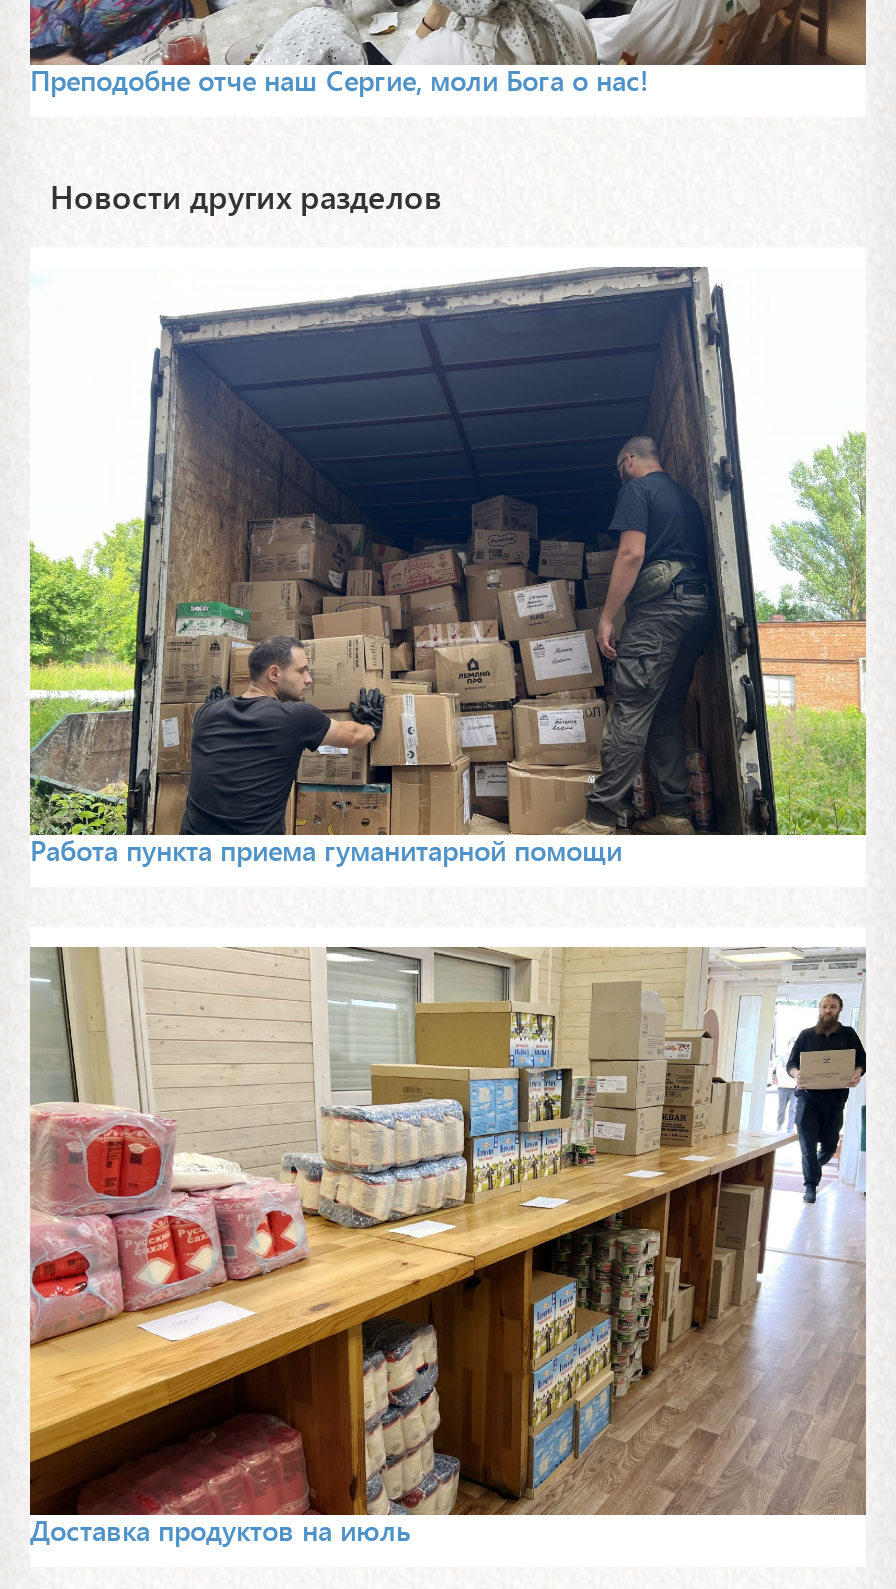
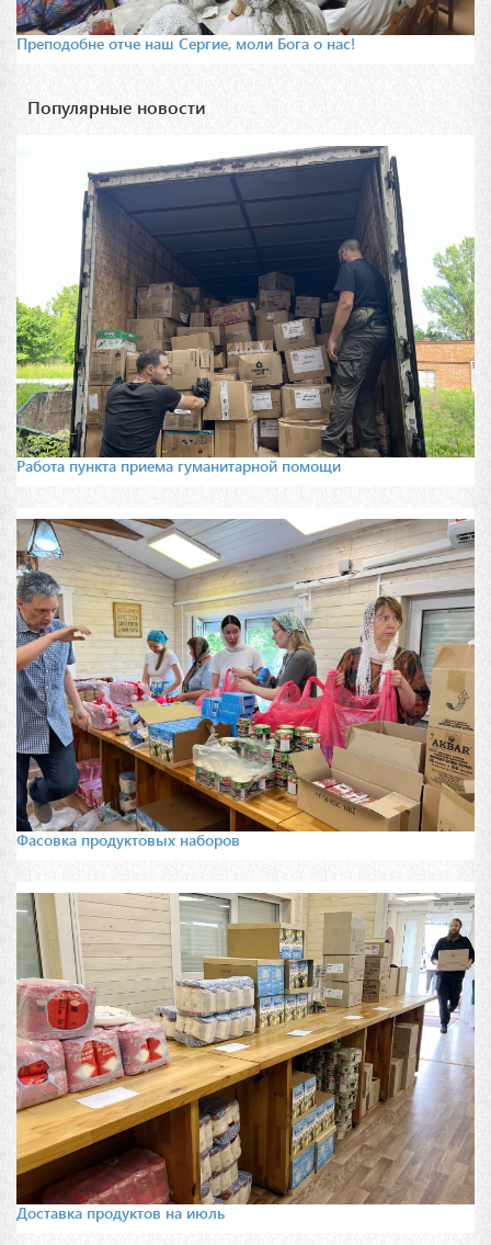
[50,174,442,216] Новости других разделов -> [27,96,206,119] Популярные новости
none -> [15,518,476,850] [image] | Фасовка продуктовых наборов

